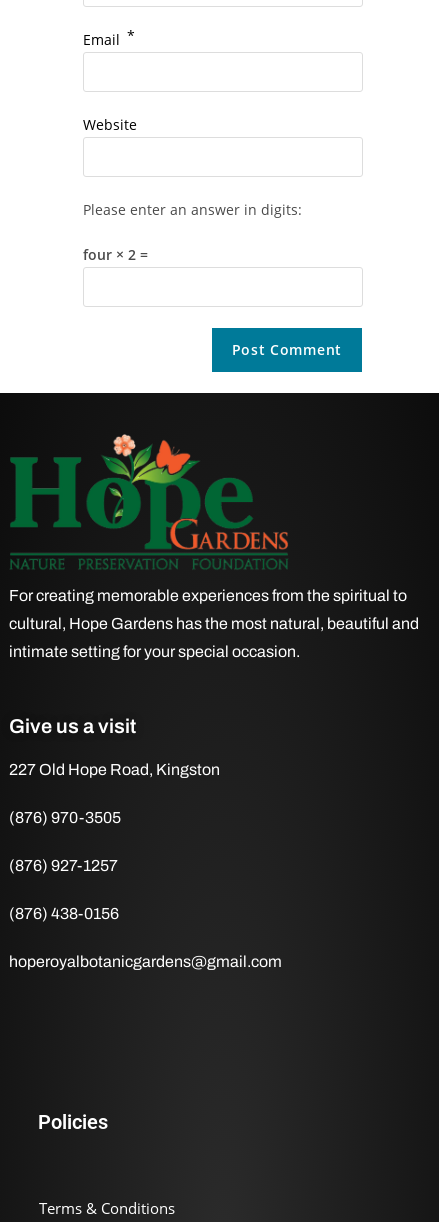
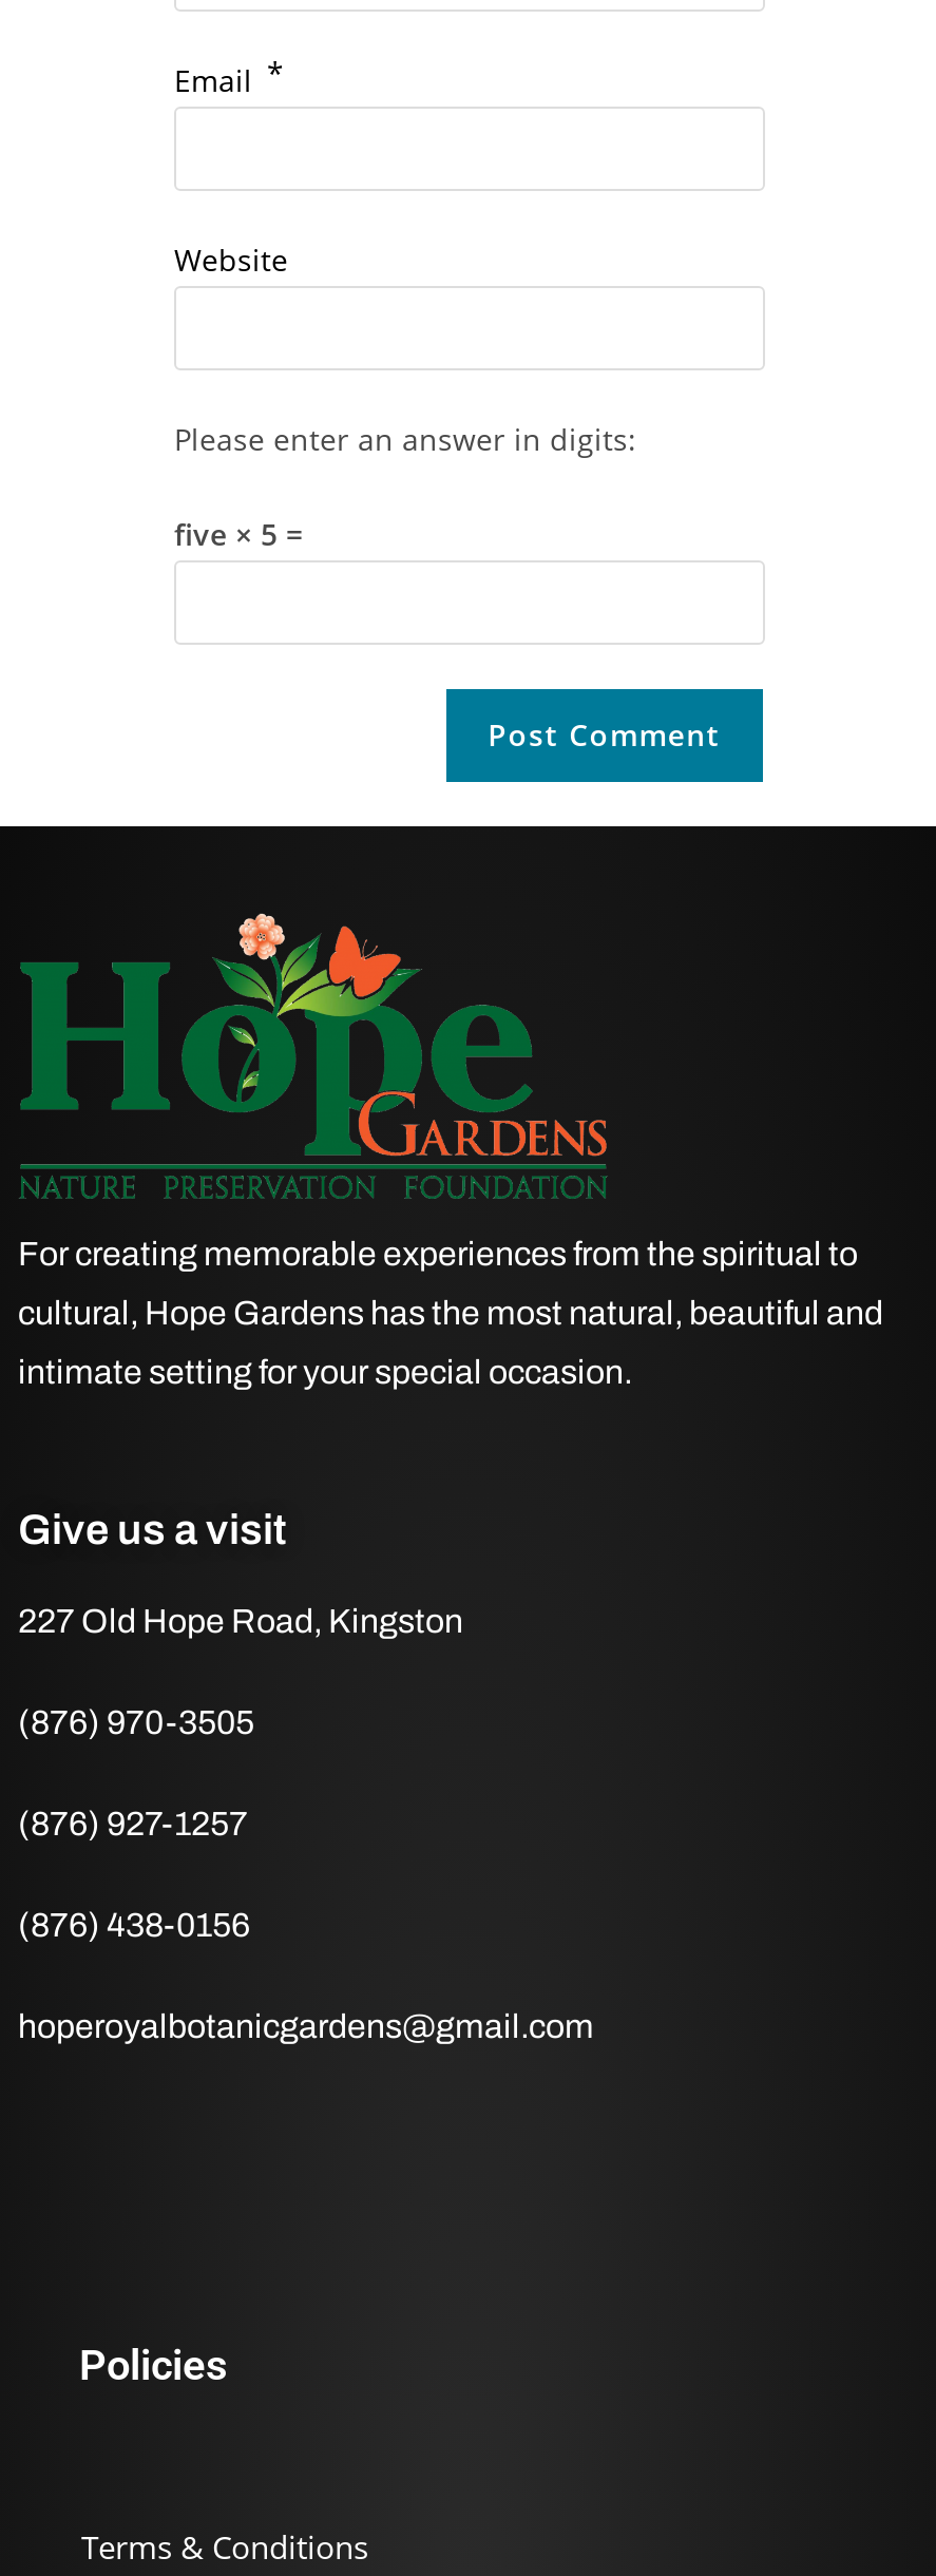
[83,245,148,264] four × 2 = -> [174,514,303,554] five × 5 =

